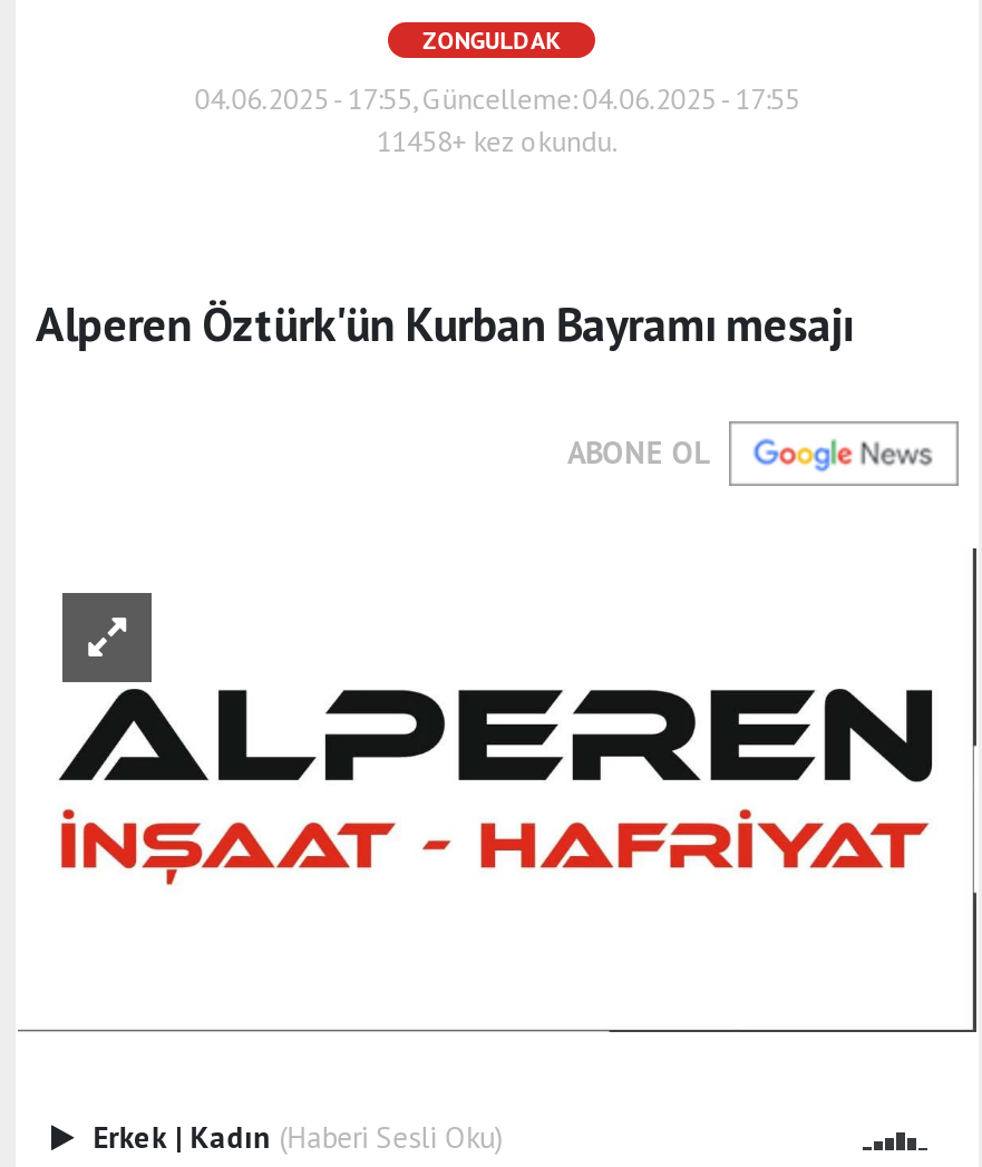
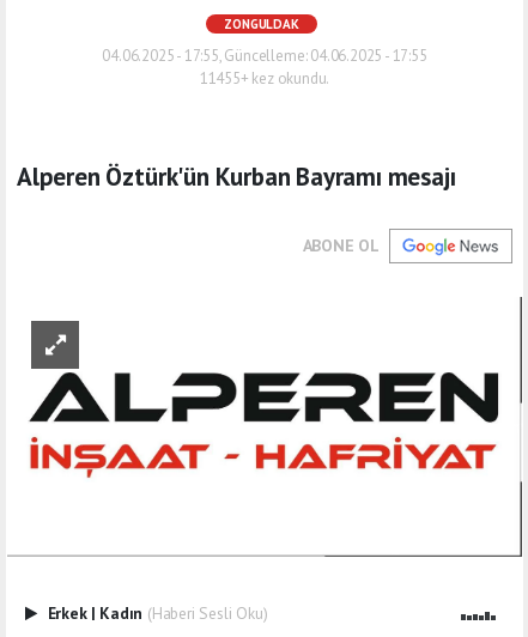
[376,122,618,160] 11458+ kez okundu. -> [200,68,330,88] 11455+ kez okundu.

